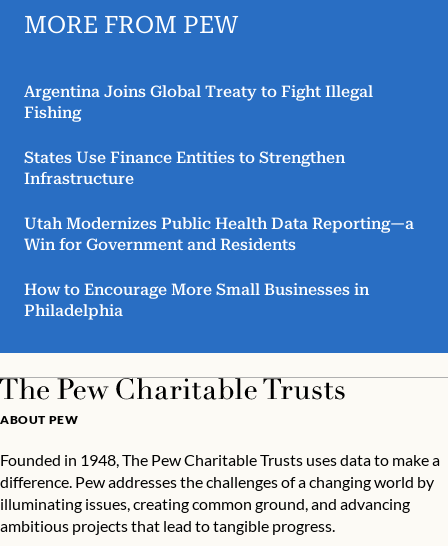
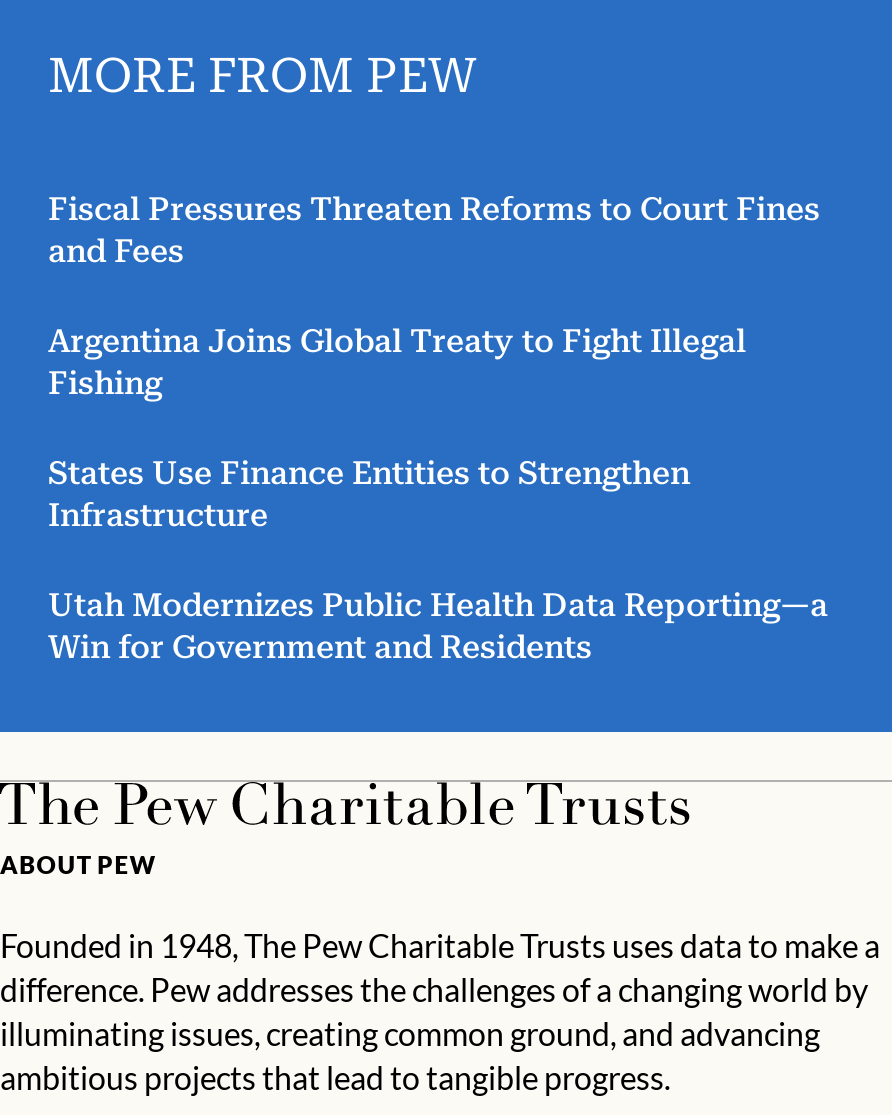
none -> [48,189,820,269] Fiscal Pressures Threaten Reforms to Court Fines | and Fees
moved [24,82,414,254] -> [48,321,828,665]: Argentina Joins Global Treaty to Fight Illegal | Fishing | States Use Finance Entities to Strengthen | Infrastructure | Utah Modernizes Public Health Data Reporting—a | Win for Government and Residents
[24,280,369,320] How to Encourage More Small Businesses in | Philadelphia -> none

